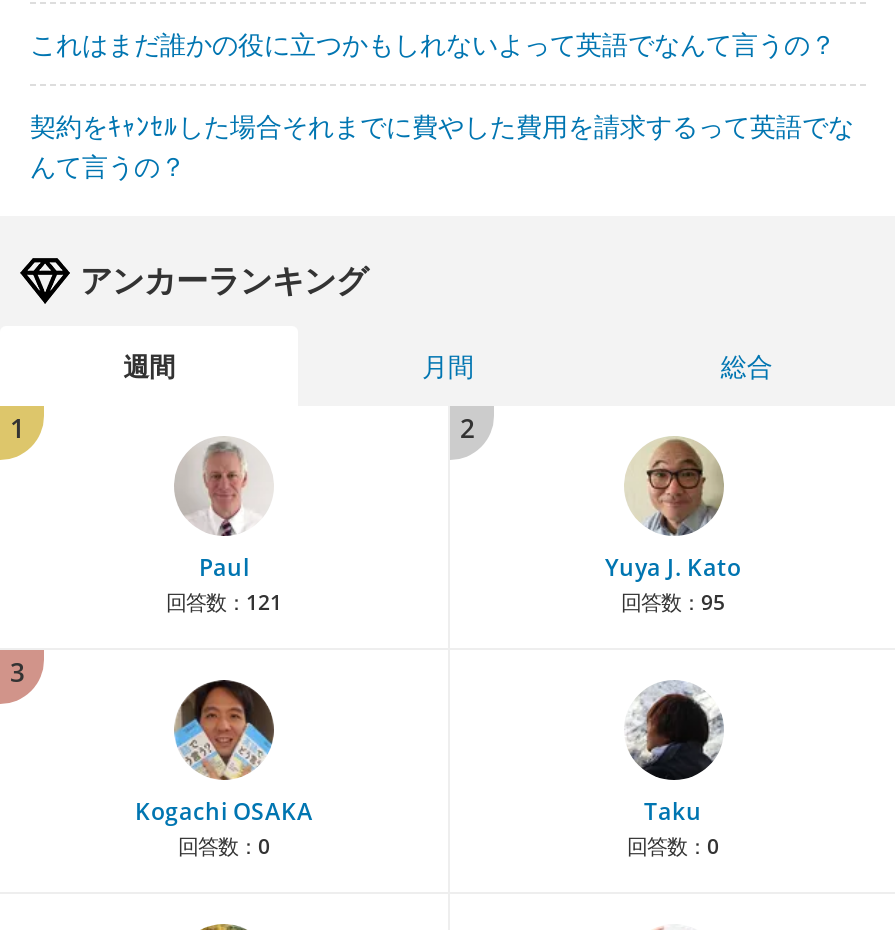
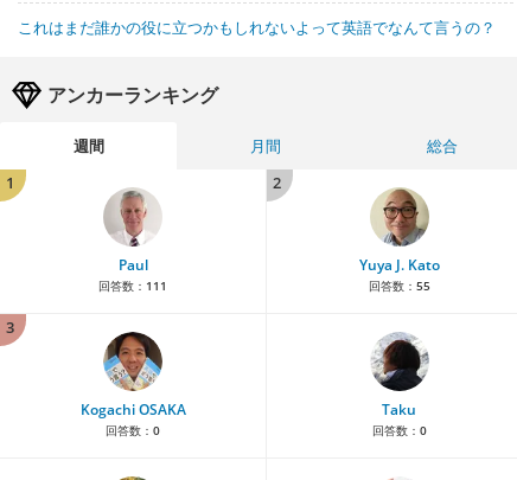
[30,109,854,185] 契約をｷｬﾝｾﾙした場合それまでに費やした費用を請求するって英語でな | んて言うの？ -> none
[166,589,282,617] 回答数：121 -> [98,278,167,294] 回答数：111
[621,589,725,617] 回答数：95 -> [368,278,430,294] 回答数：55

